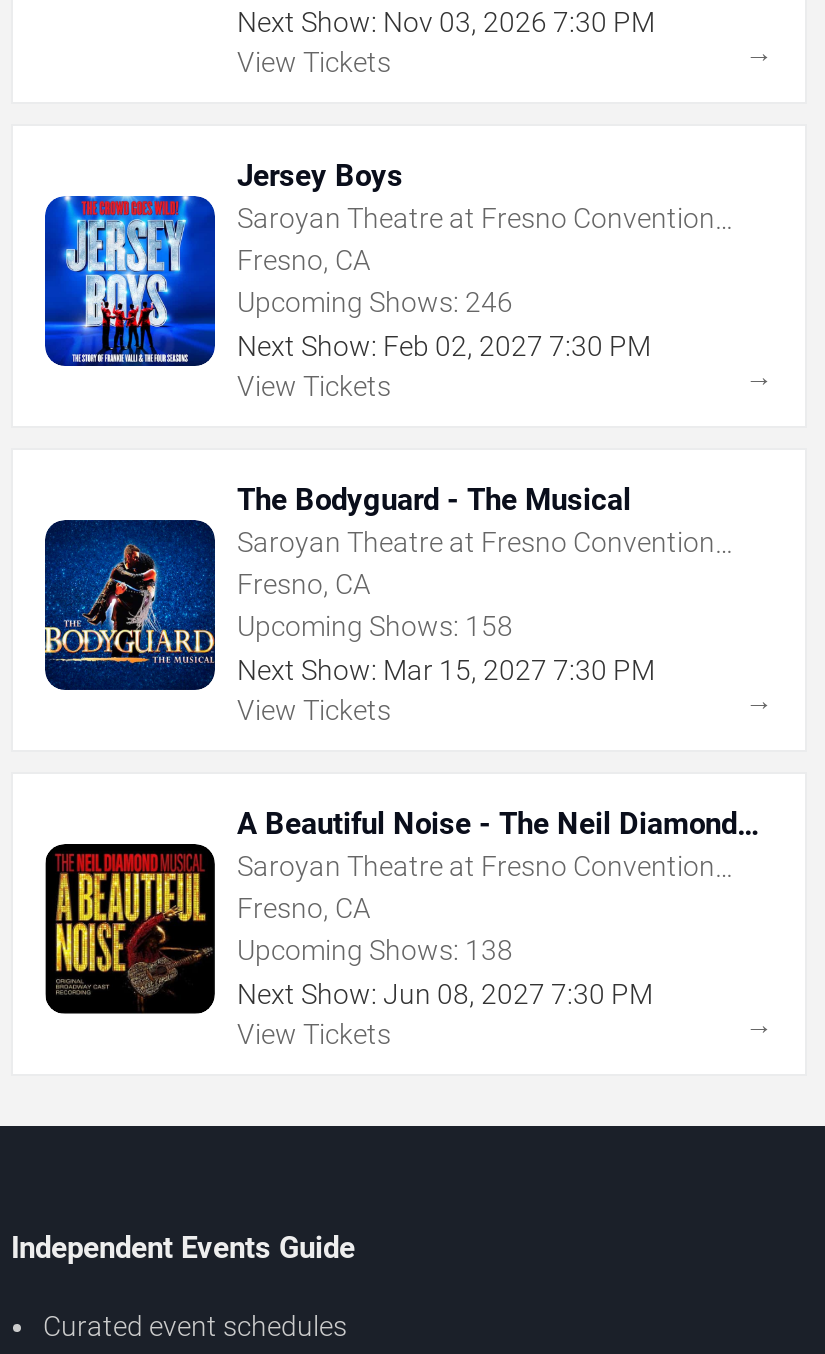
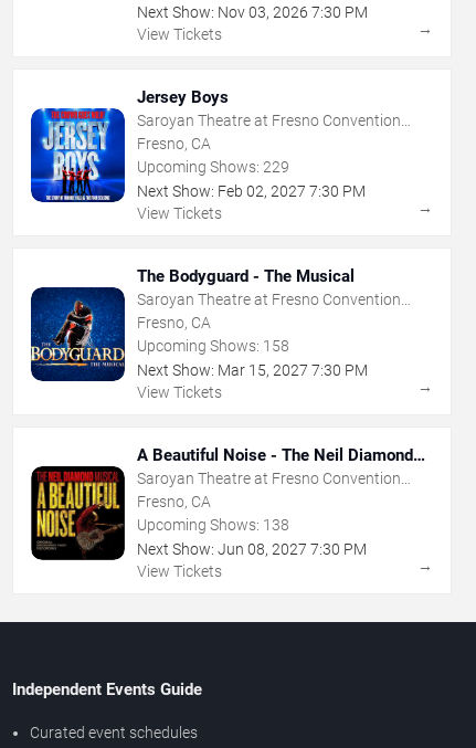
[237,287,513,319] Upcoming Shows: 246 -> [137,158,289,176] Upcoming Shows: 229

